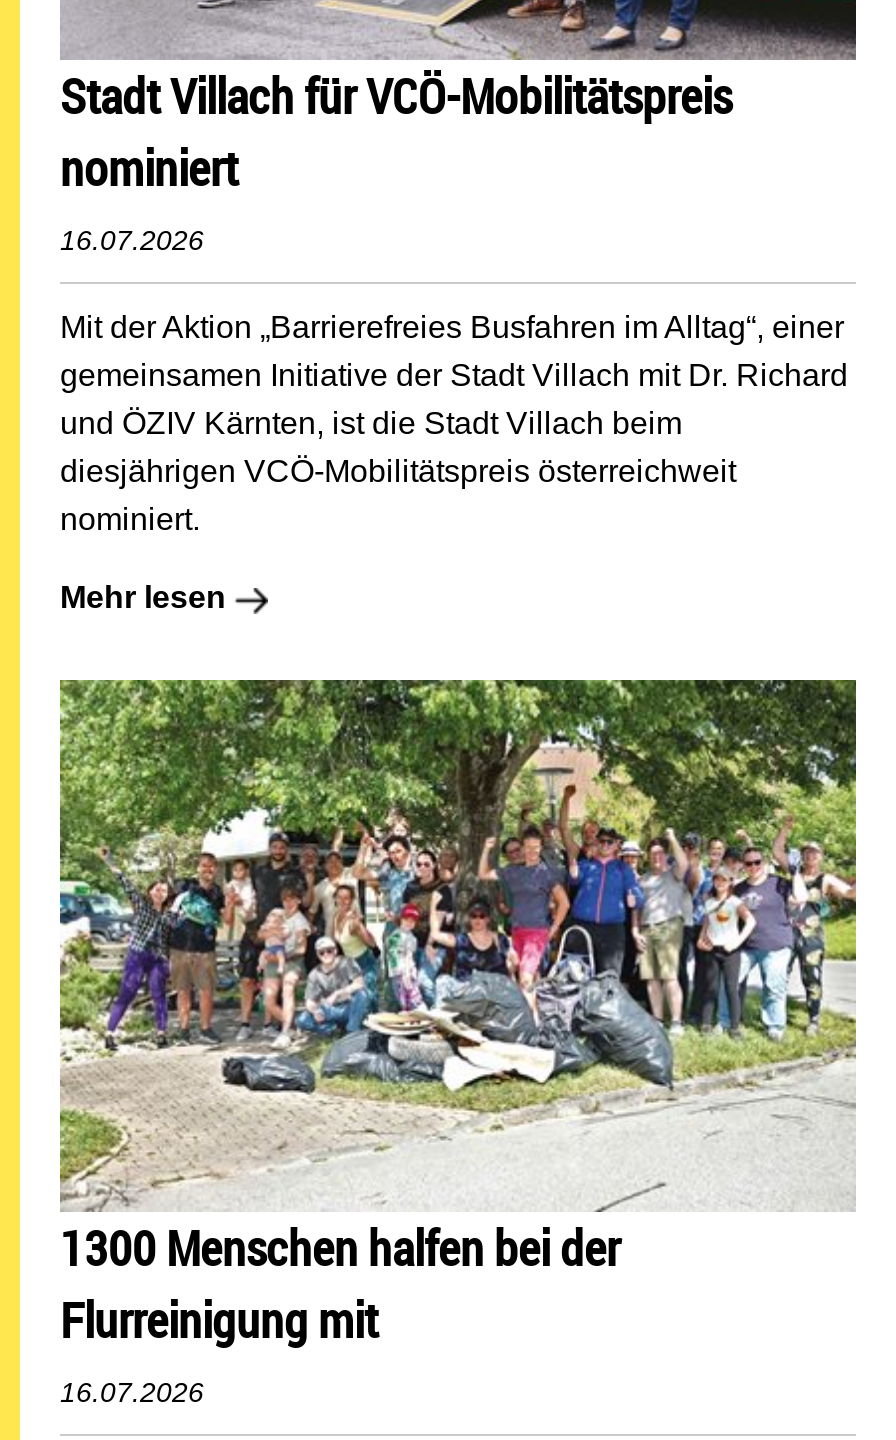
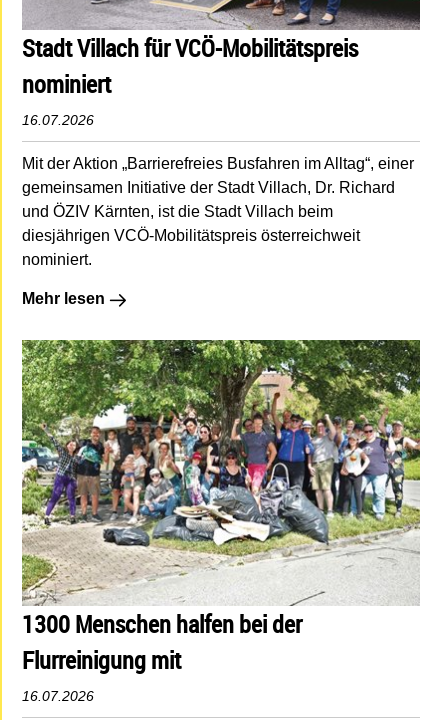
[60,359,848,393] gemeinsamen Initiative der Stadt Villach mit Dr. Richard -> [22,179,395,196] gemeinsamen Initiative der Stadt Villach, Dr. Richard

